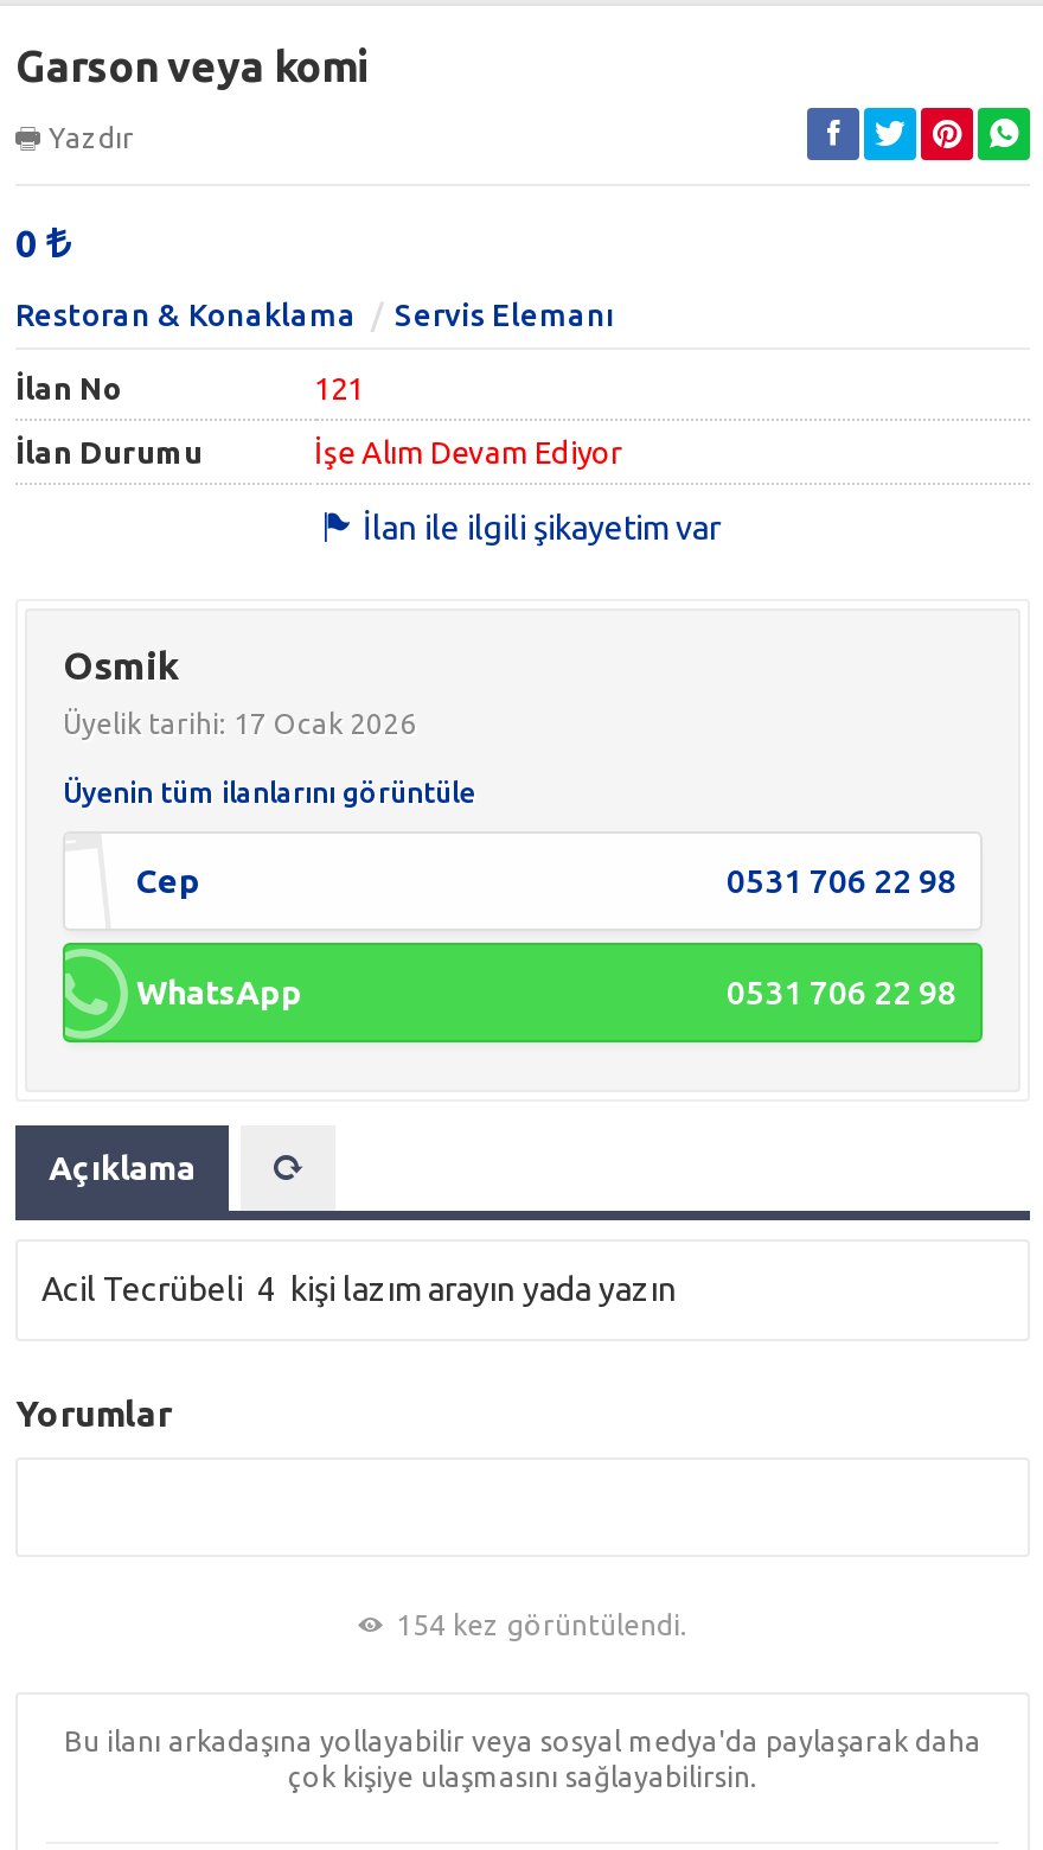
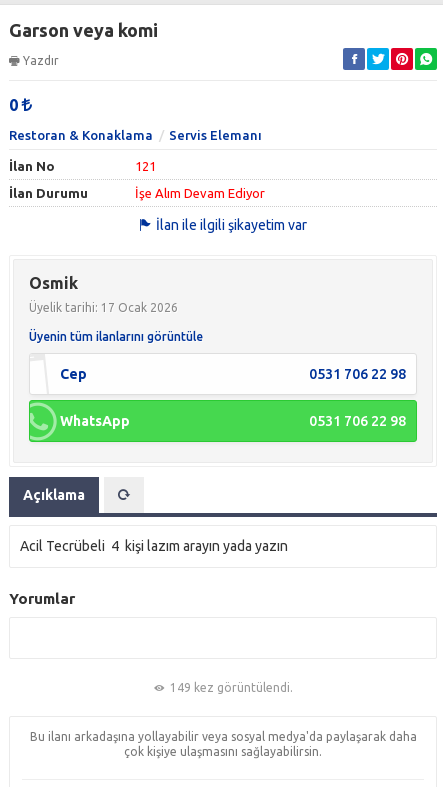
[396,1609,687,1640] 154 kez görüntülendi. -> [169,681,292,694] 149 kez görüntülendi.

